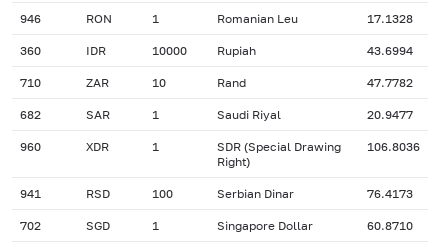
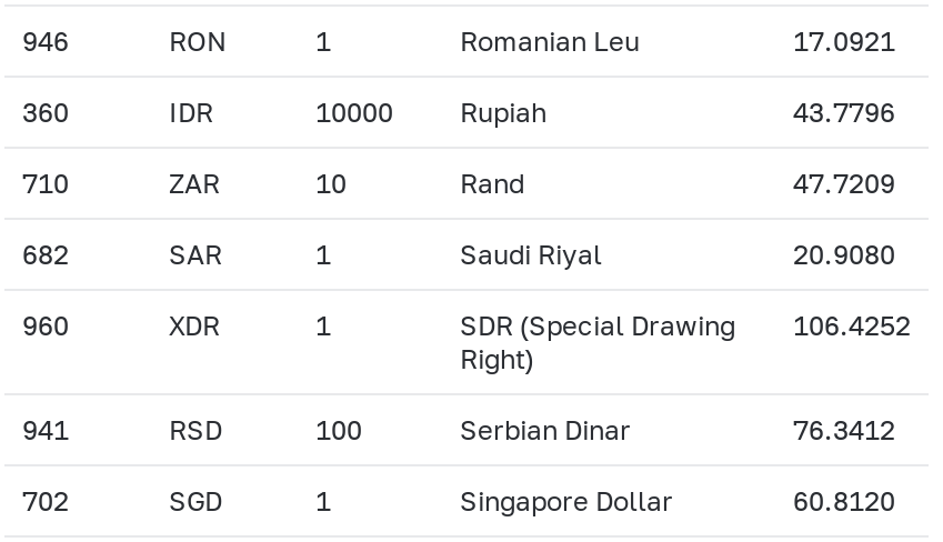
[367,11,413,26] 17.1328 -> [793,24,895,58] 17.0921
[367,43,413,58] 43.6994 -> [793,96,895,129] 43.7796
[367,75,413,90] 47.7782 -> [793,167,895,200] 47.7209
[367,107,413,122] 20.9477 -> [793,238,895,271] 20.9080
[217,139,420,154] SDR (Special Drawing 106.8036 -> [460,309,911,342] SDR (Special Drawing 106.4252
[367,186,413,201] 76.4173 -> [793,413,895,446] 76.3412
[367,218,413,233] 60.8710 -> [793,484,895,518] 60.8120

